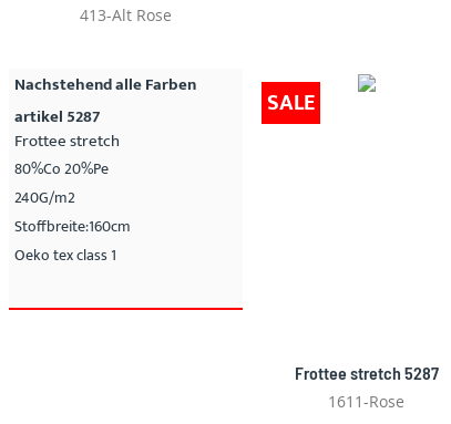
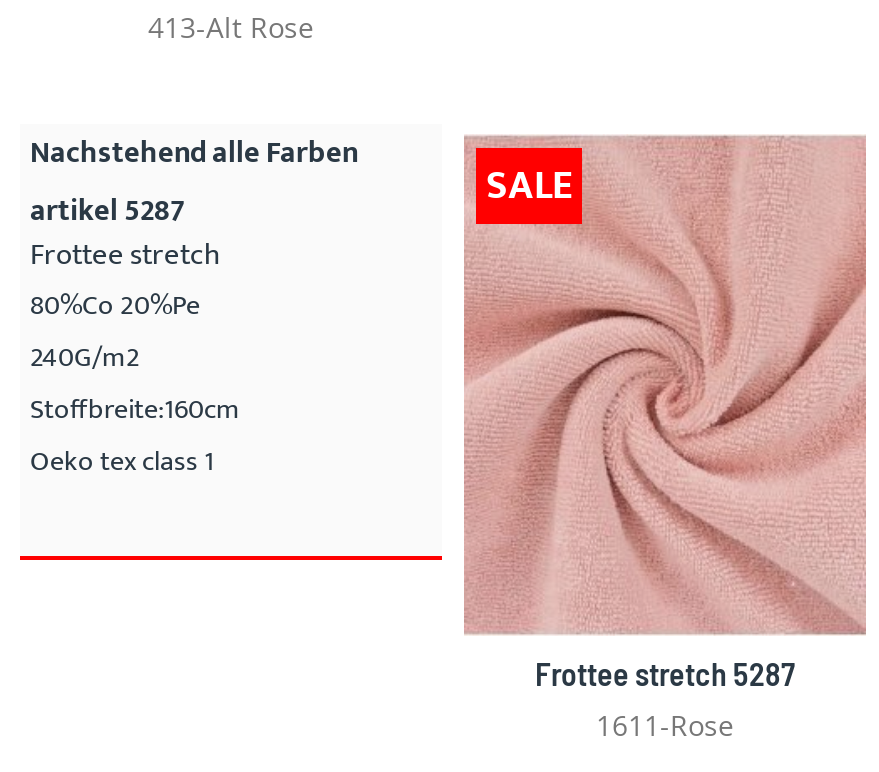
none -> [462,134,868,636] [image]

